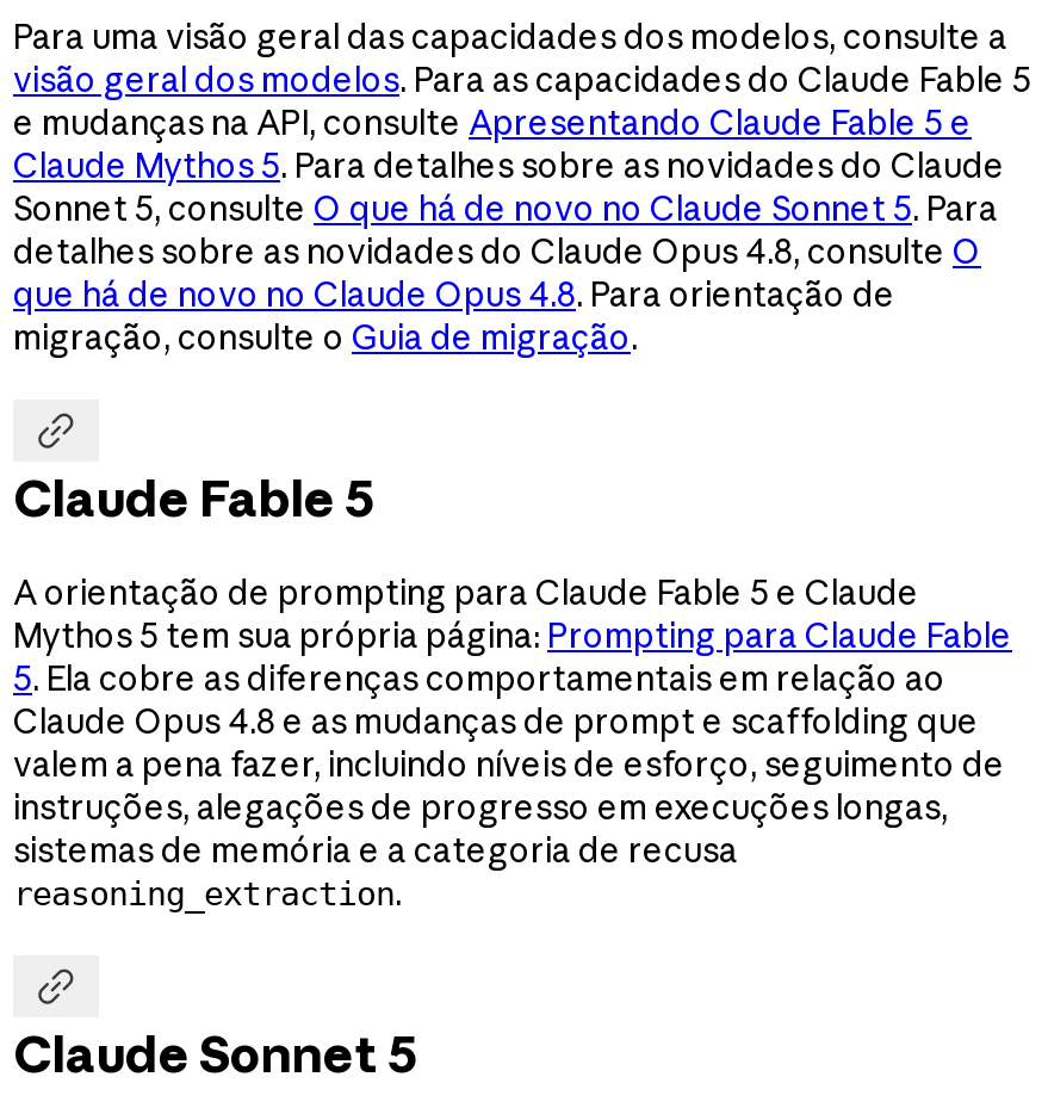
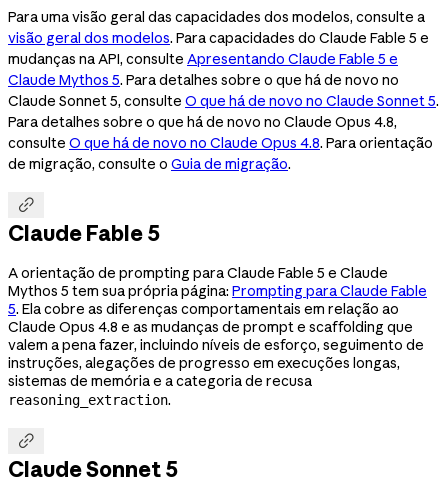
[13,58,1031,359] visão geral dos modelos. Para as capacidades do Claude Fable 5 | e mudanças na API, consulte Apresentando Claude Fable 5 e | Claude Mythos 5. Para detalhes sobre as novidades do Claude | Sonnet 5, consulte O que há de novo no Claude Sonnet 5. Para | detalhes sobre as novidades do Claude Opus 4.8, consulte O | que há de novo no Claude Opus 4.8. Para orientação de | migração, consulte o Guia de migração. -> [8,29,439,173] visão geral dos modelos. Para capacidades do Claude Fable 5 e | mudanças na API, consulte Apresentando Claude Fable 5 e | Claude Mythos 5. Para detalhes sobre o que há de novo no | Claude Sonnet 5, consulte O que há de novo no Claude Sonnet 5. | Para detalhes sobre o que há de novo no Claude Opus 4.8, | consulte O que há de novo no Claude Opus 4.8. Para orientação | de migração, consulte o Guia de migração.

